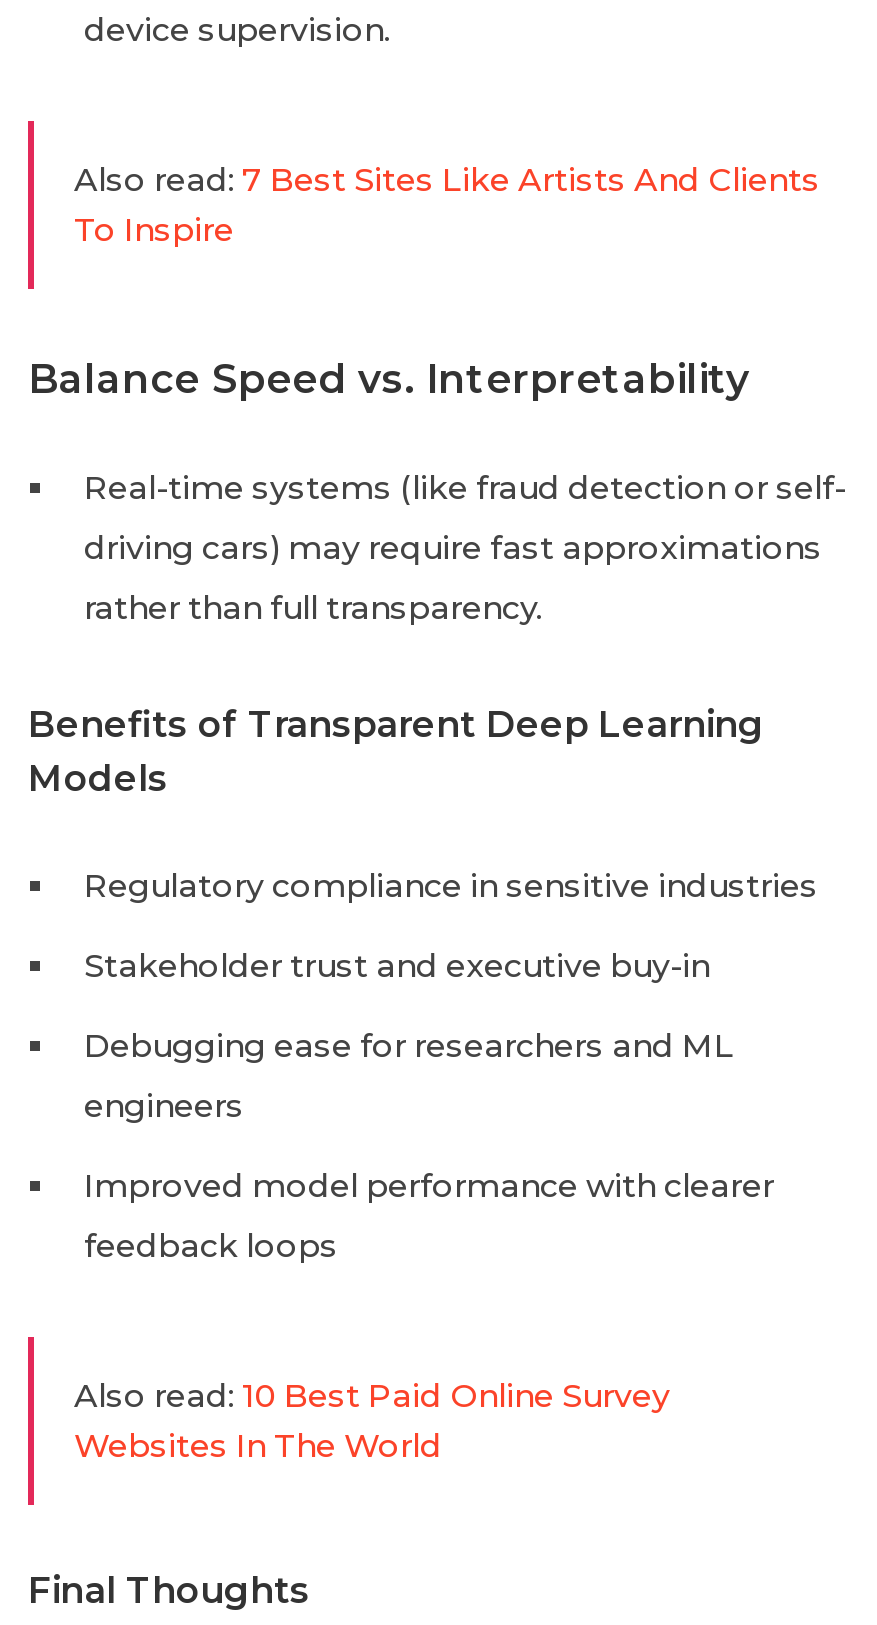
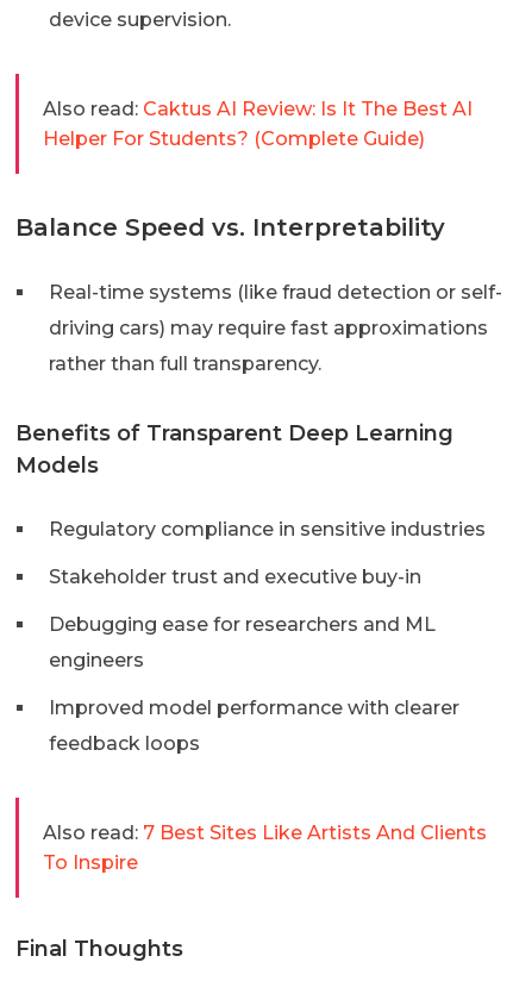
none -> [43,98,473,150] Also read: Caktus AI Review: Is It The Best AI | Helper For Students? (Complete Guide)
moved [74,161,820,249] -> [43,821,487,874]: Also read: 7 Best Sites Like Artists And Clients | To Inspire
[74,1377,670,1465] Also read: 10 Best Paid Online Survey | Websites In The World -> none

